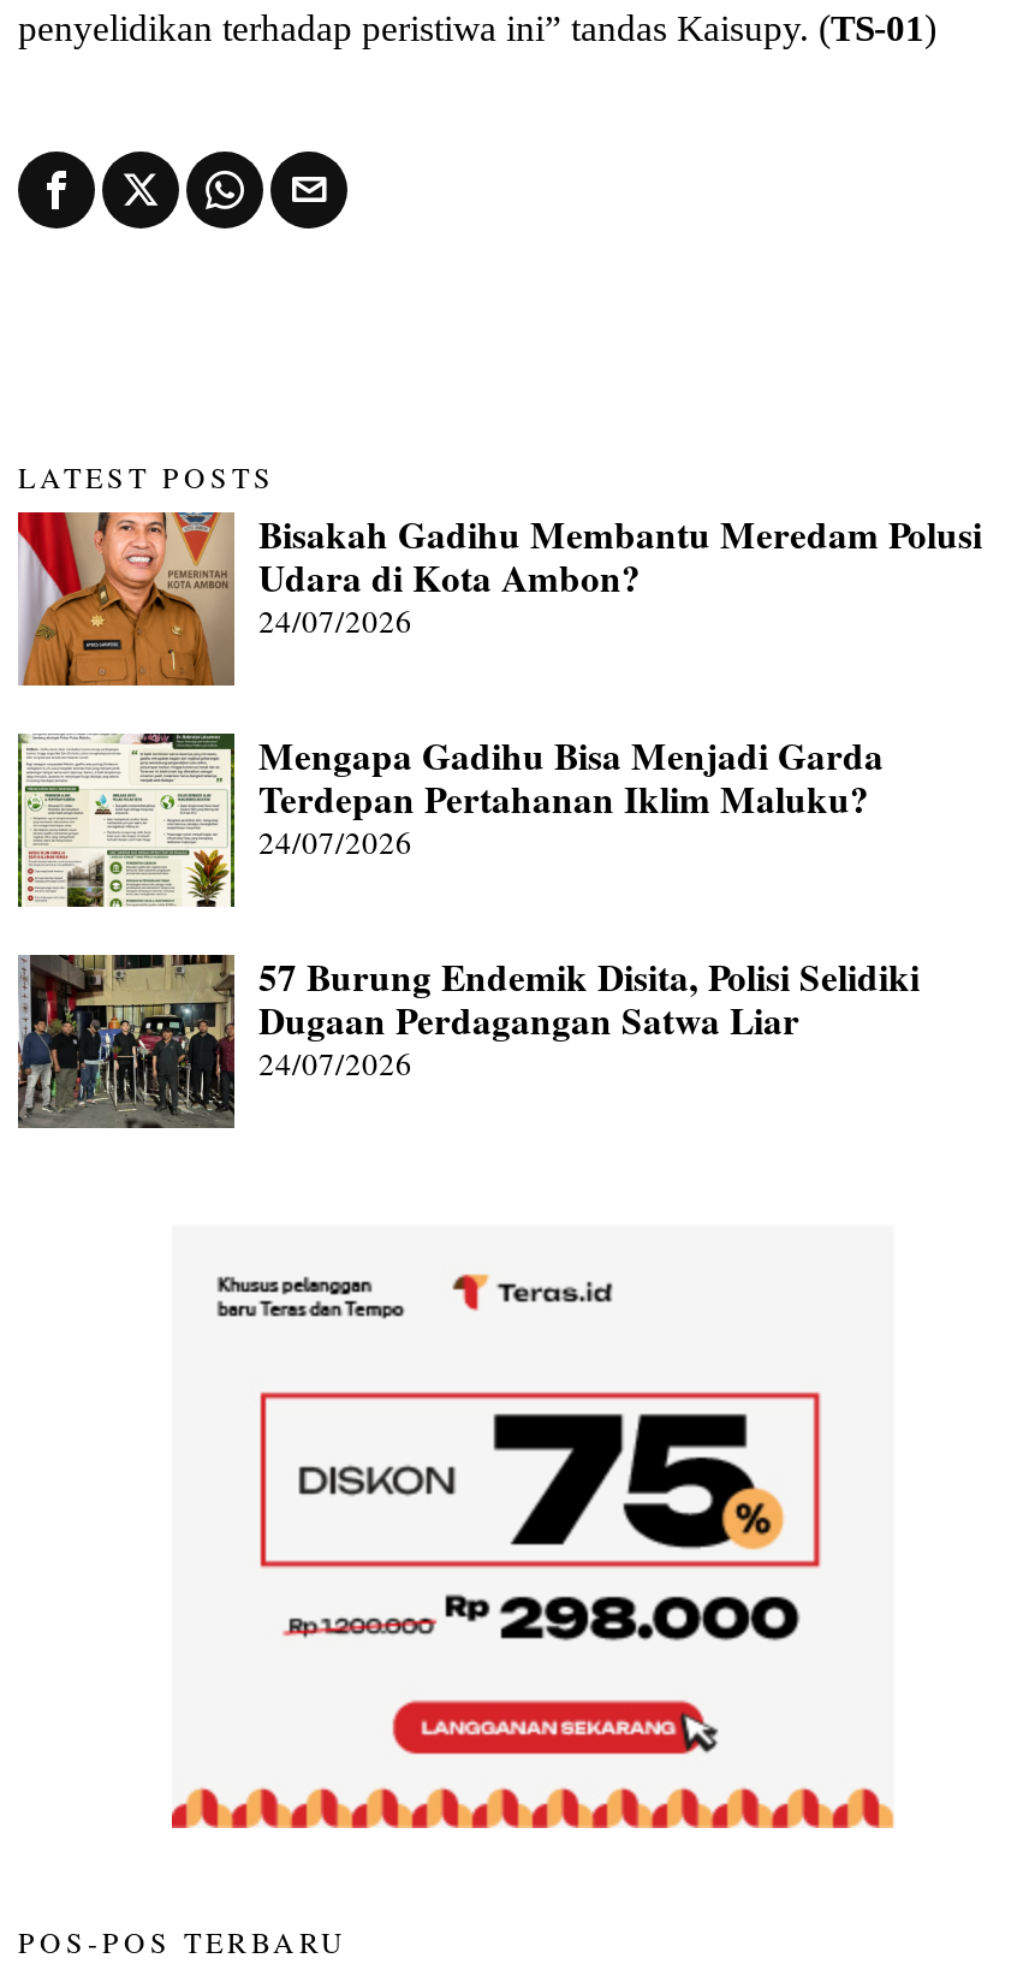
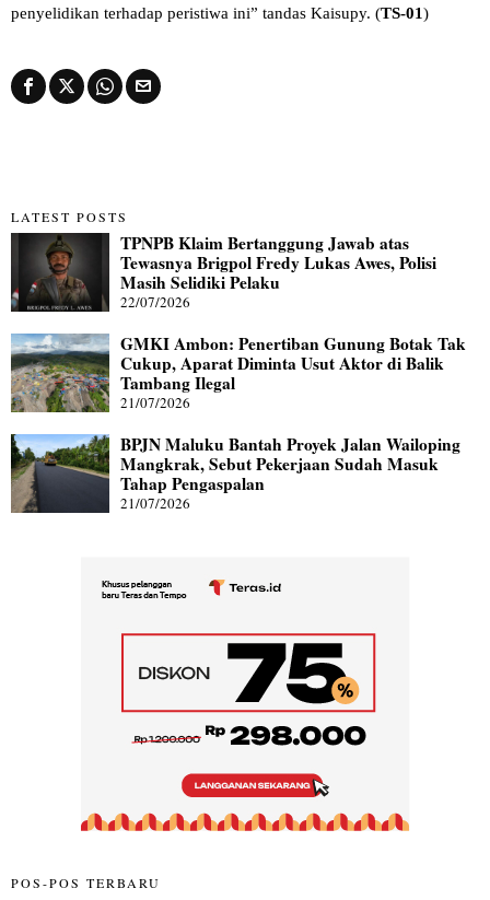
[16,508,982,688] [image] | Bisakah Gadihu Membantu Meredam Polusi | Udara di Kota Ambon? | 24/07/2026 -> [10,231,436,313] [image] | TPNPB Klaim Bertanggung Jawab atas | Tewasnya Brigpol Fredy Lukas Awes, Polisi | Masih Selidiki Pelaku | 22/07/2026
[16,729,884,907] [image] | Mengapa Gadihu Bisa Menjadi Garda | Terdepan Pertahanan Iklim Maluku? | 24/07/2026 -> [11,332,466,413] [image] | GMKI Ambon: Penertiban Gunung Botak Tak | Cukup, Aparat Diminta Usut Aktor di Balik | Tambang Ilegal | 21/07/2026
[18,951,920,1128] [image] | 57 Burung Endemik Disita, Polisi Selidiki | Dugaan Perdagangan Satwa Liar | 24/07/2026 -> [11,432,460,513] [image] | BPJN Maluku Bantah Proyek Jalan Wailoping | Mangkrak, Sebut Pekerjaan Sudah Masuk | Tahap Pengaspalan | 21/07/2026

